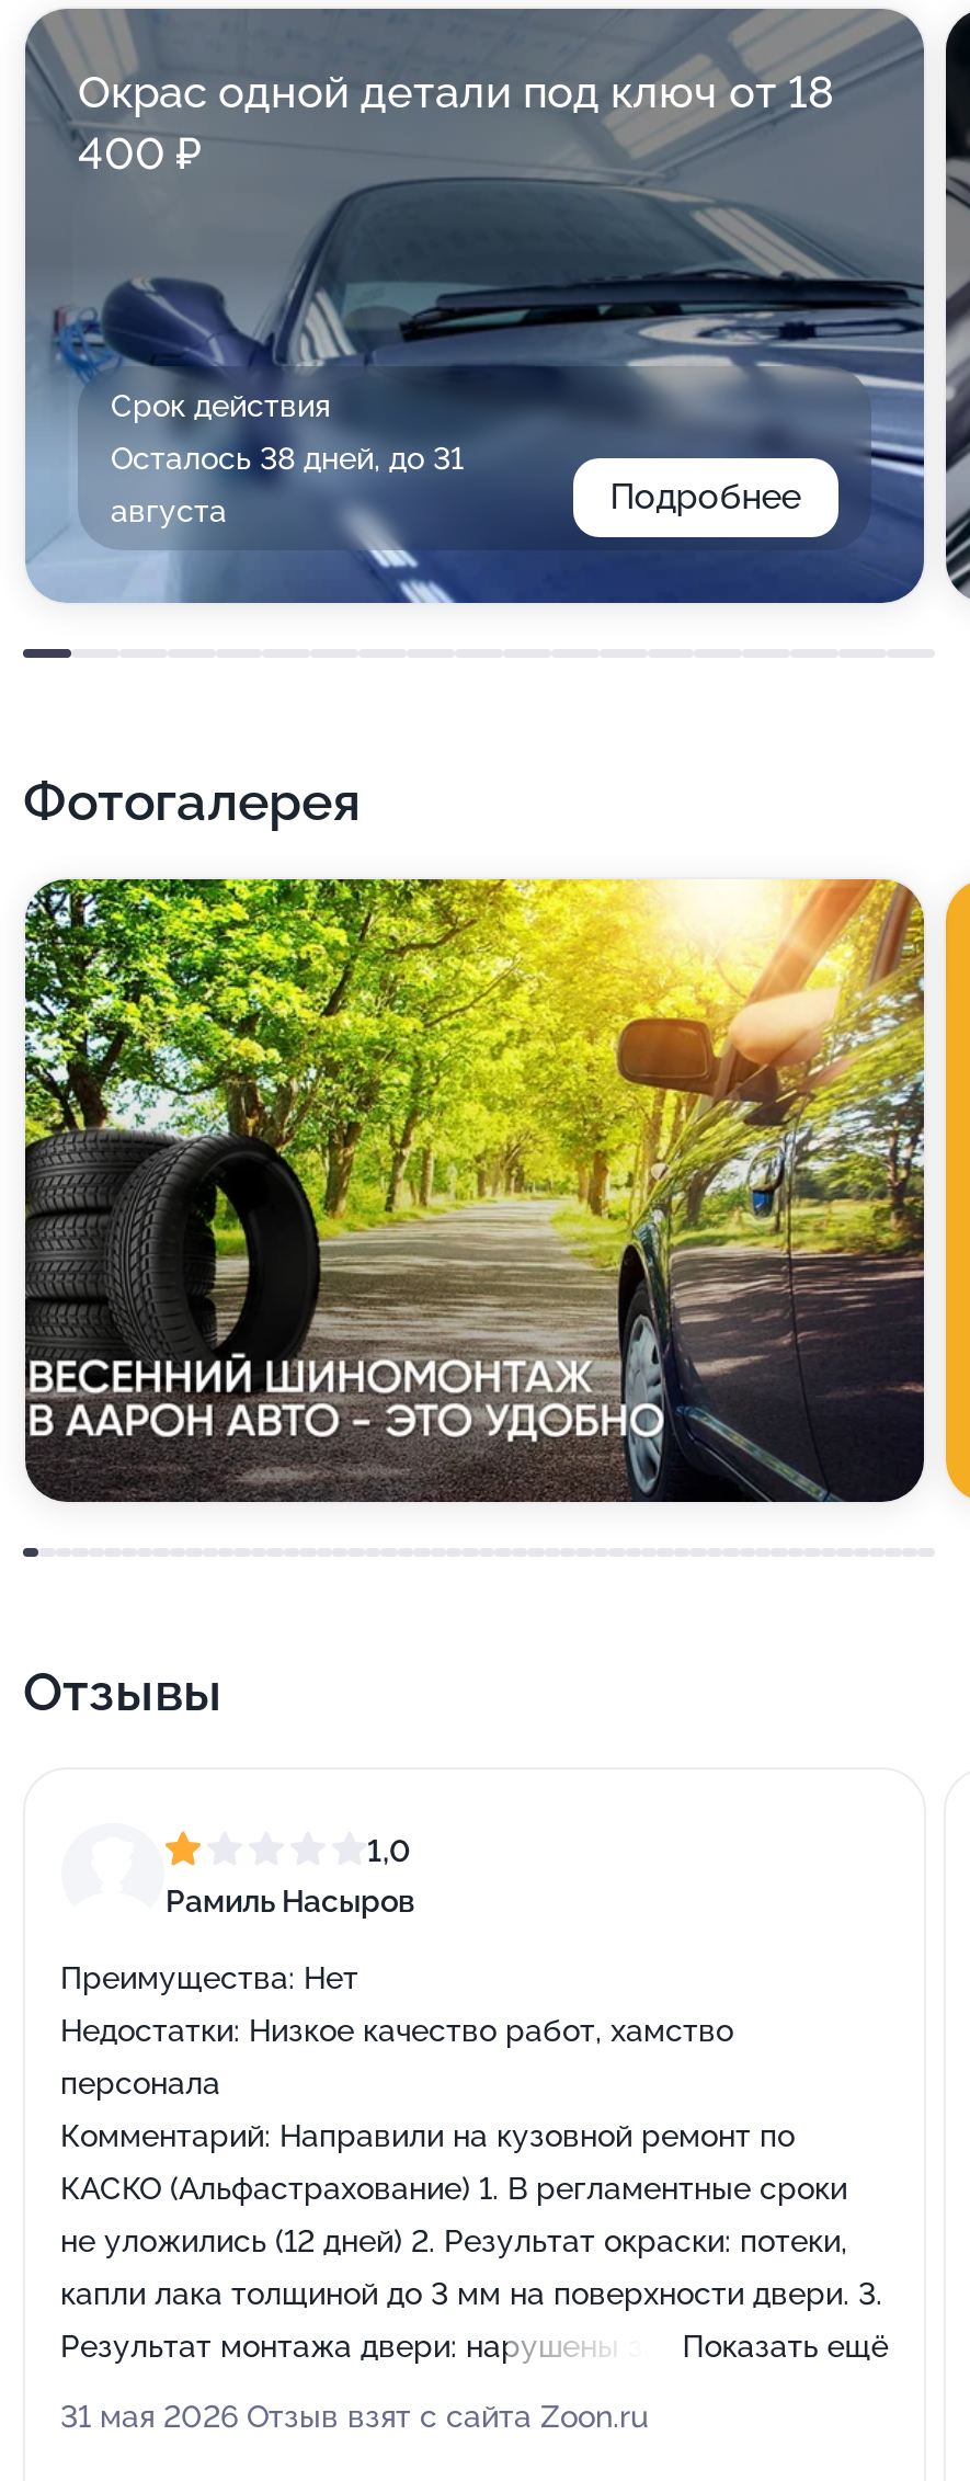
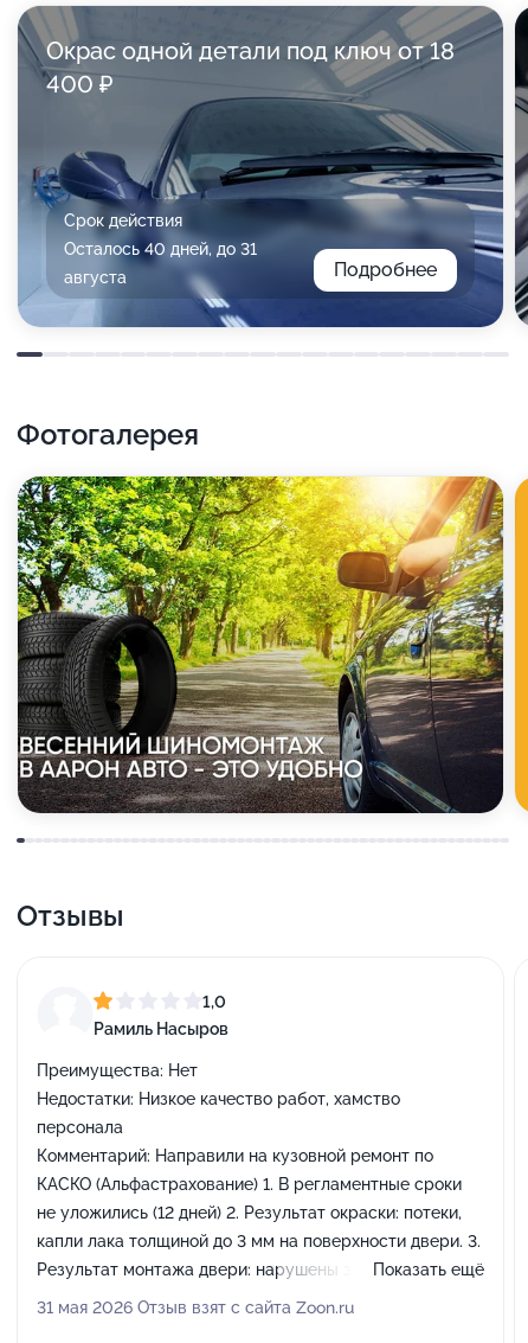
[111,441,464,476] Осталось 38 дней, до 31 -> [64,239,257,258] Осталось 40 дней, до 31

